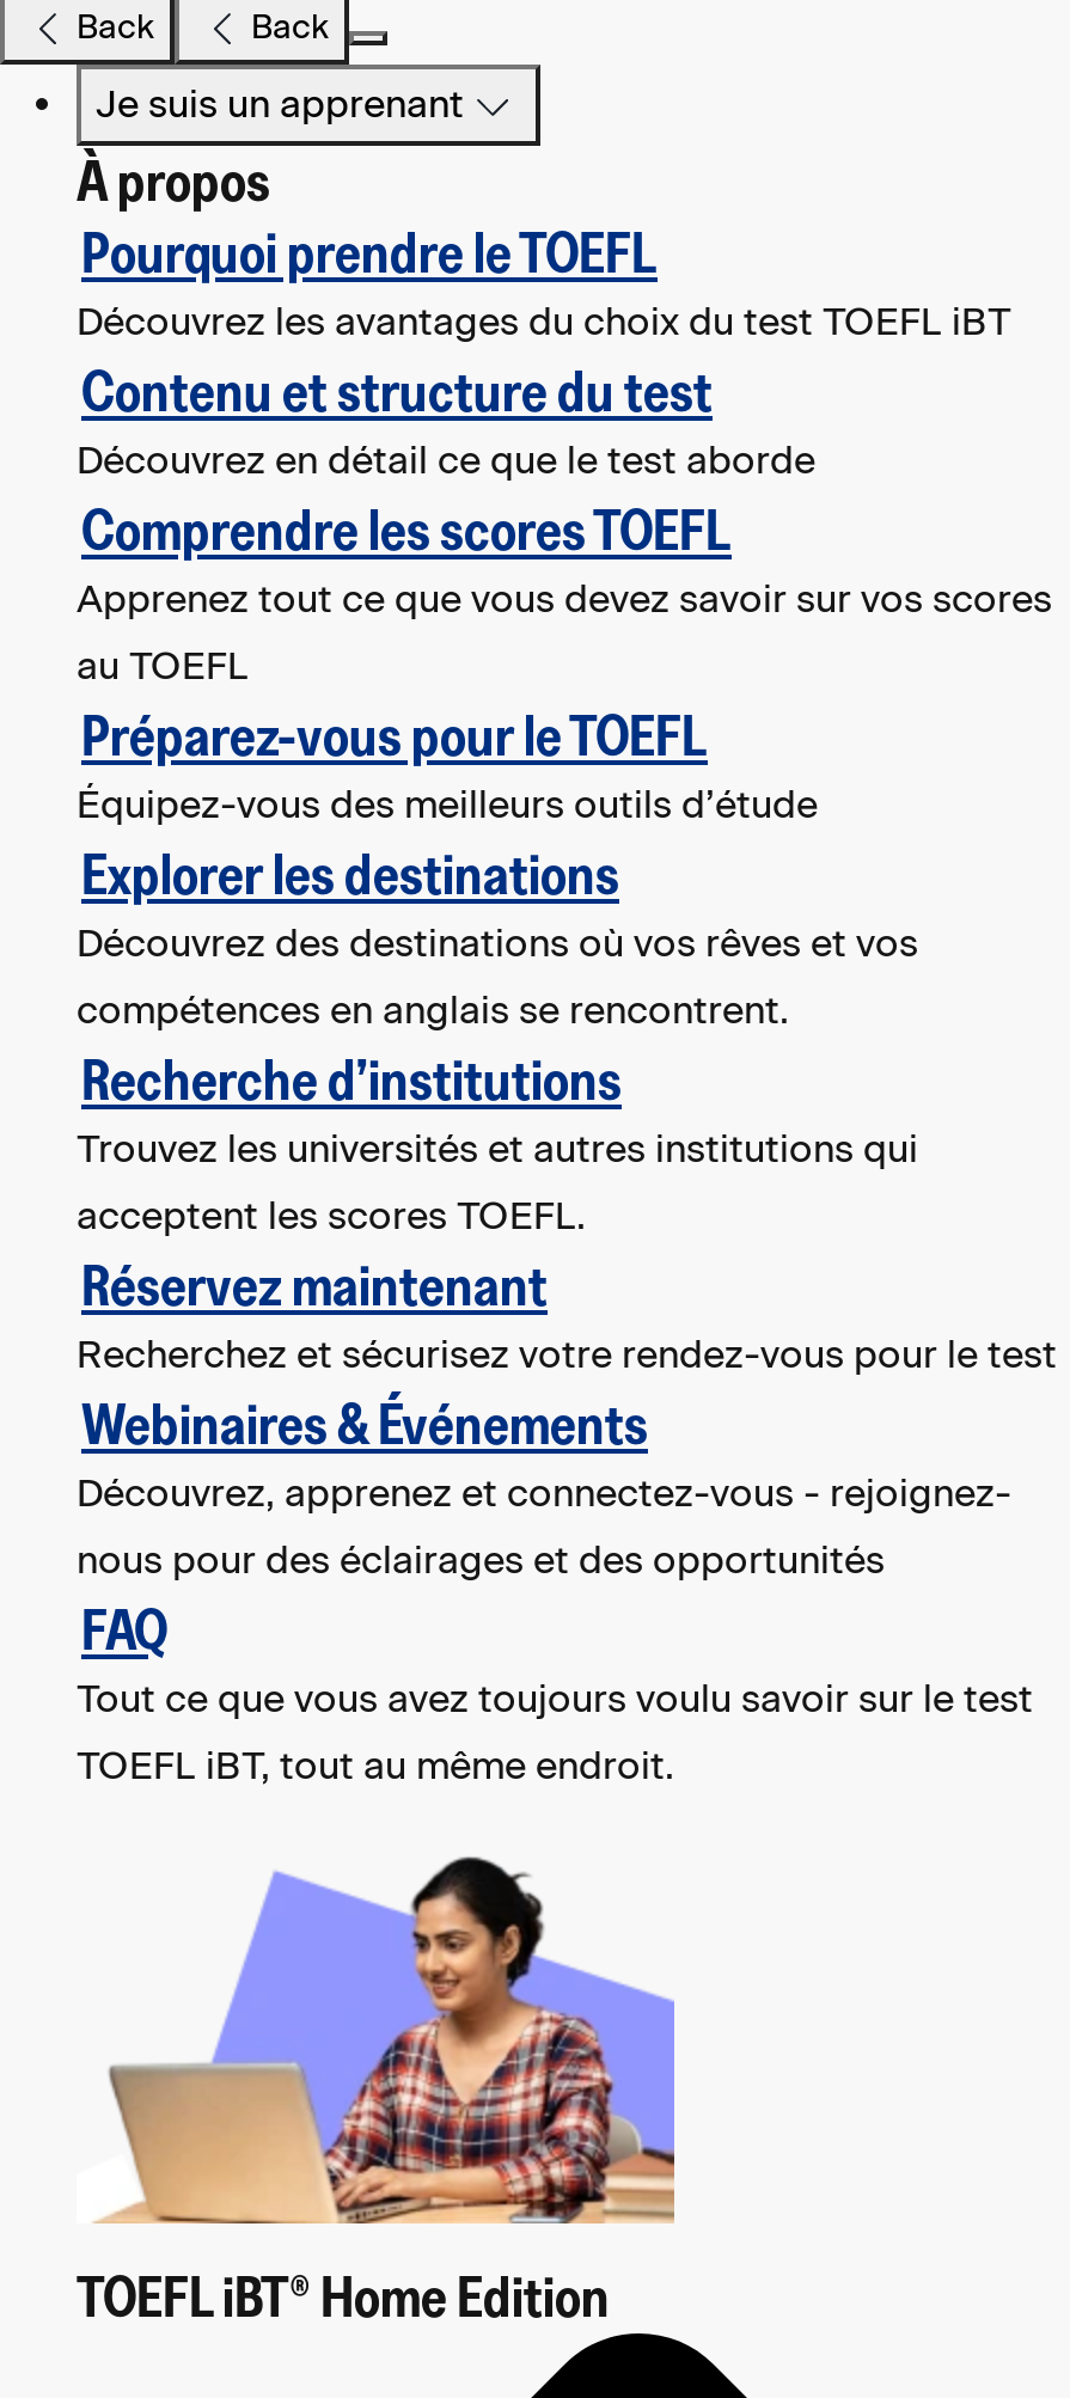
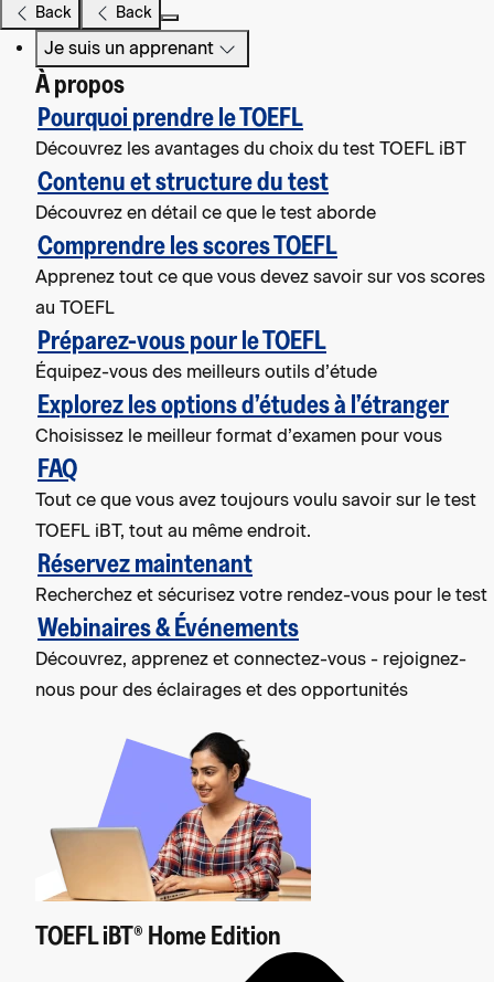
[77,839,918,1238] Explorer les destinations | Découvrez des destinations où vos rêves et vos | compétences en anglais se rencontrent. | Recherche d’institutions | Trouvez les universités et autres institutions qui | acceptent les scores TOEFL. -> [35,388,449,446] Explorez les options d’études à l’étranger | Choisissez le meilleur format d’examen pour vous
moved [77,1594,1033,1788] -> [35,452,476,541]: FAQ | Tout ce que vous avez toujours voulu savoir sur le test | TOEFL iBT, tout au même endroit.

